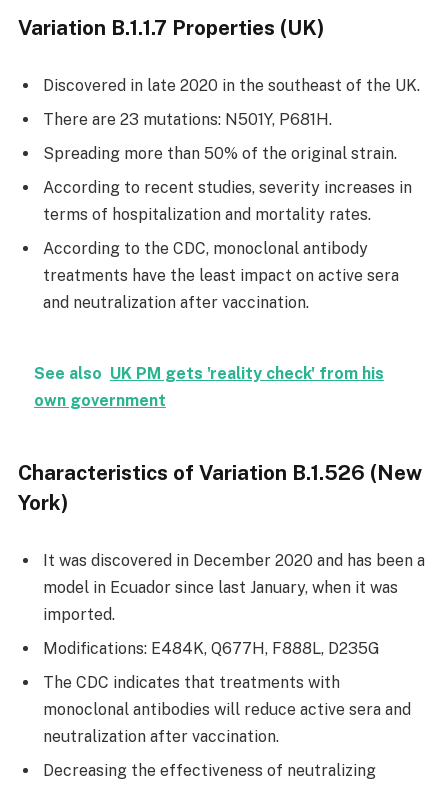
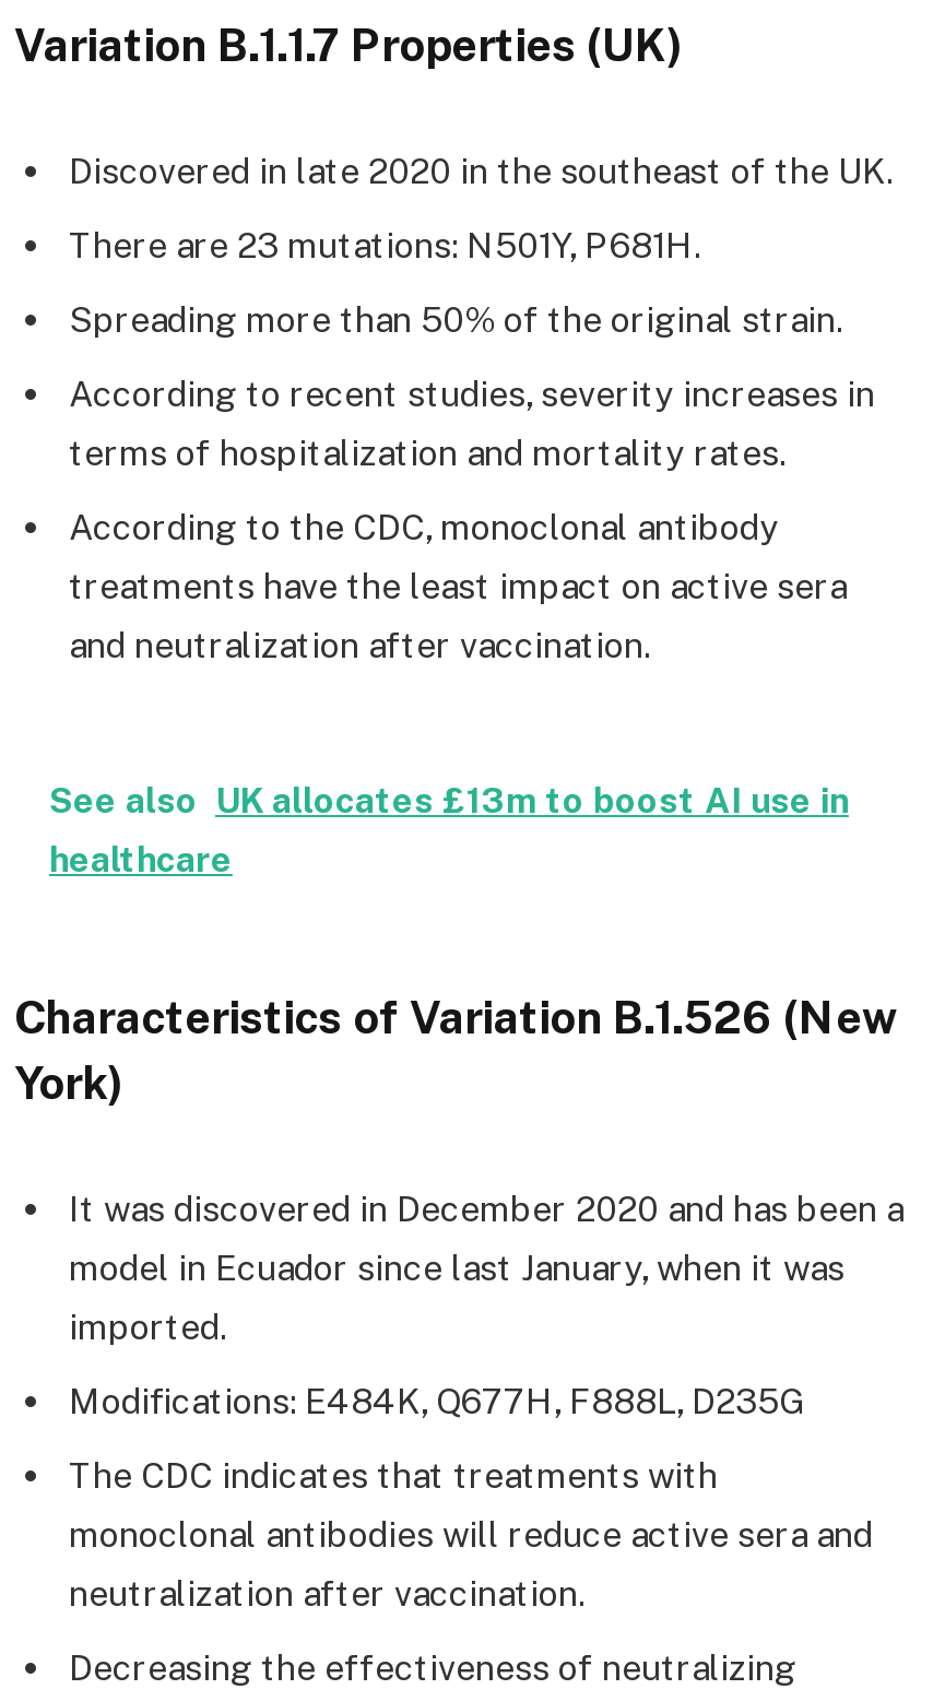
[34,364,384,410] See also UK PM gets 'reality check' from his | own government -> [49,781,849,881] See also UK allocates £13m to boost AI use in | healthcare

